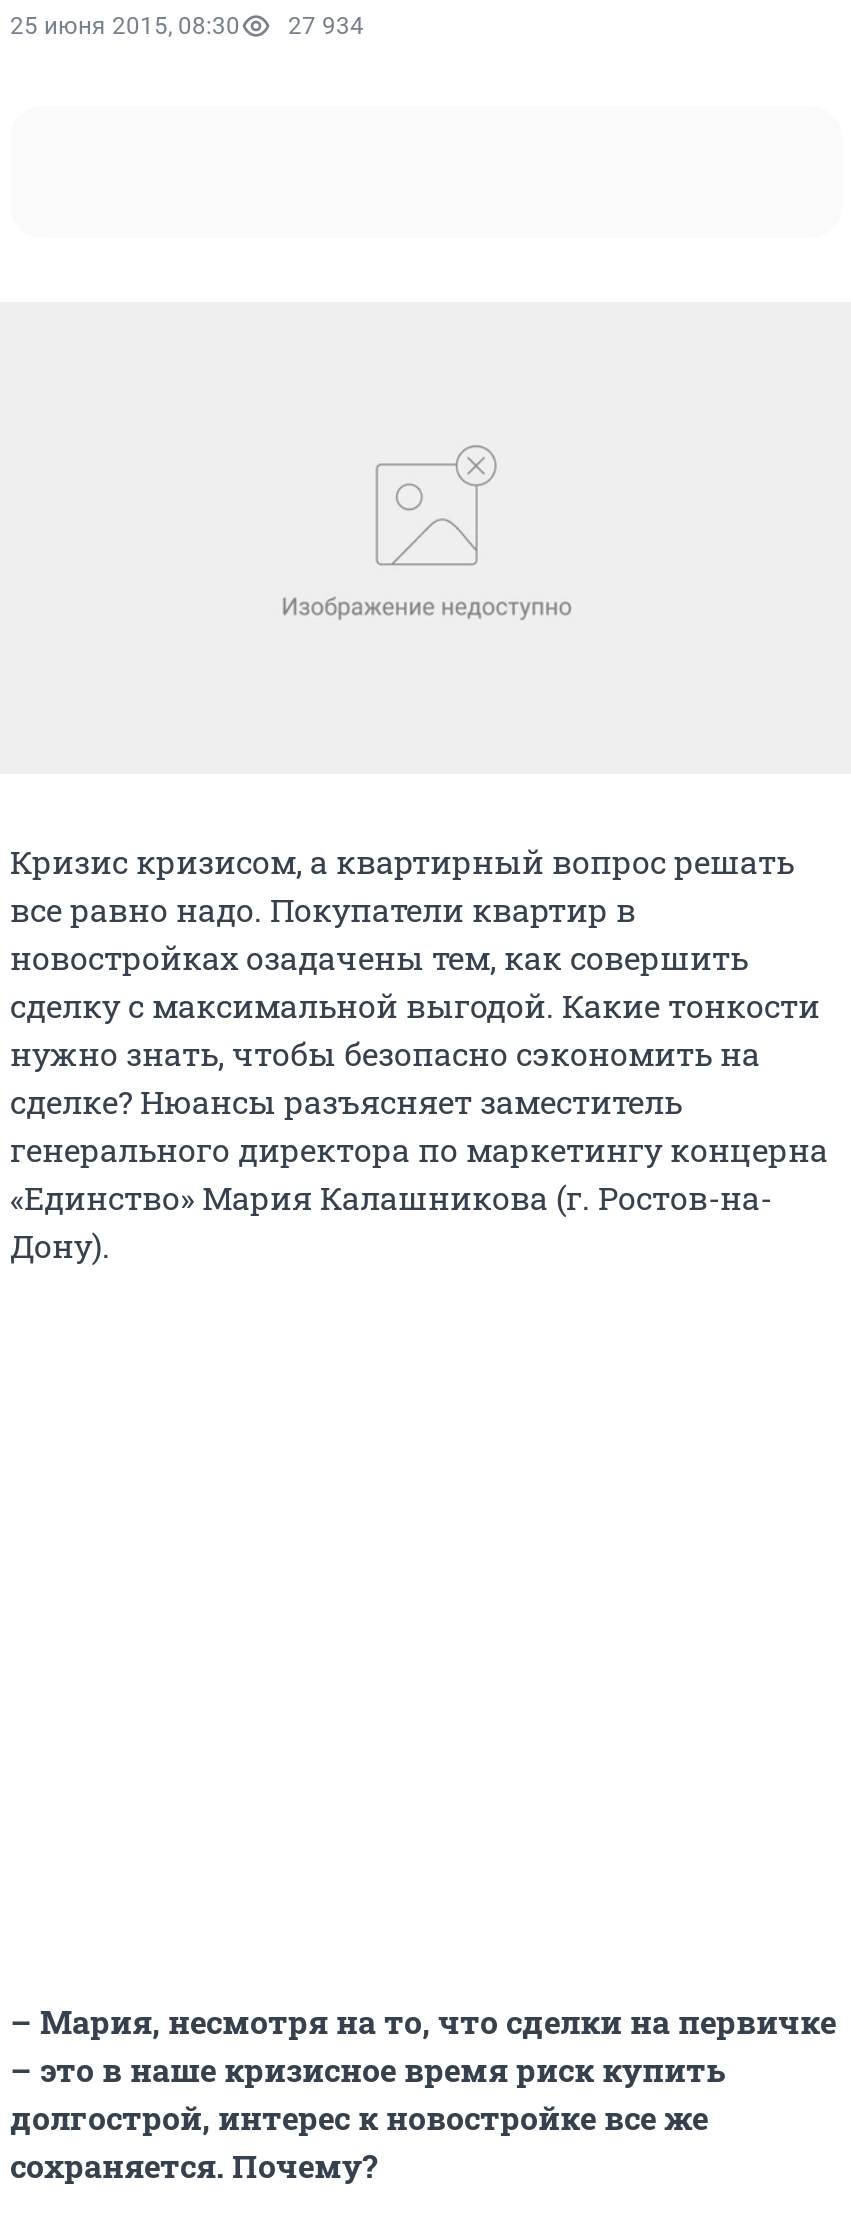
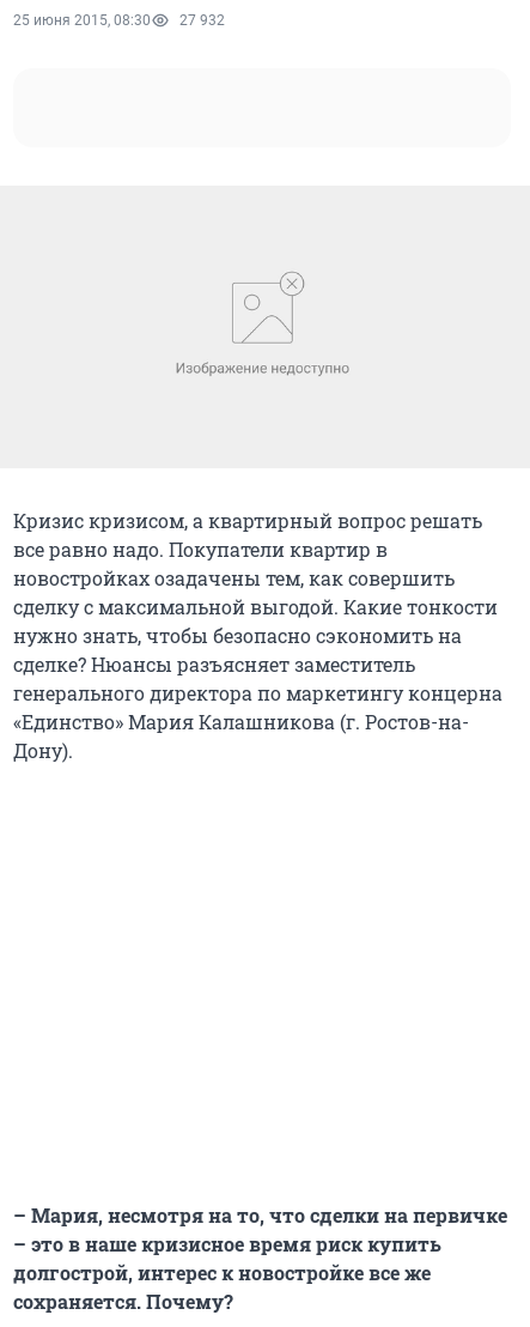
[10,12,364,40] 25 июня 2015, 08:30 27 934 -> [13,12,225,29] 25 июня 2015, 08:30 27 932

